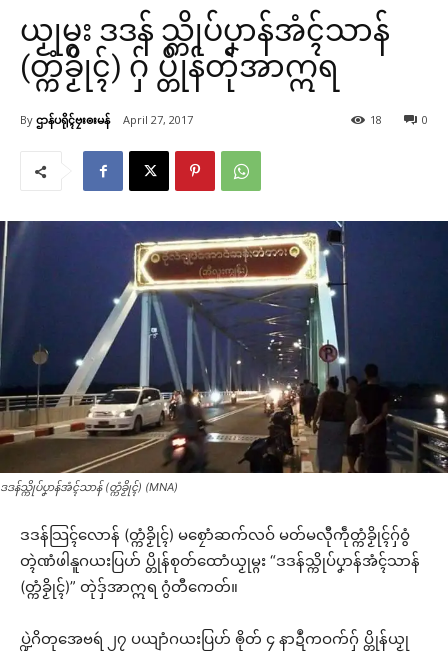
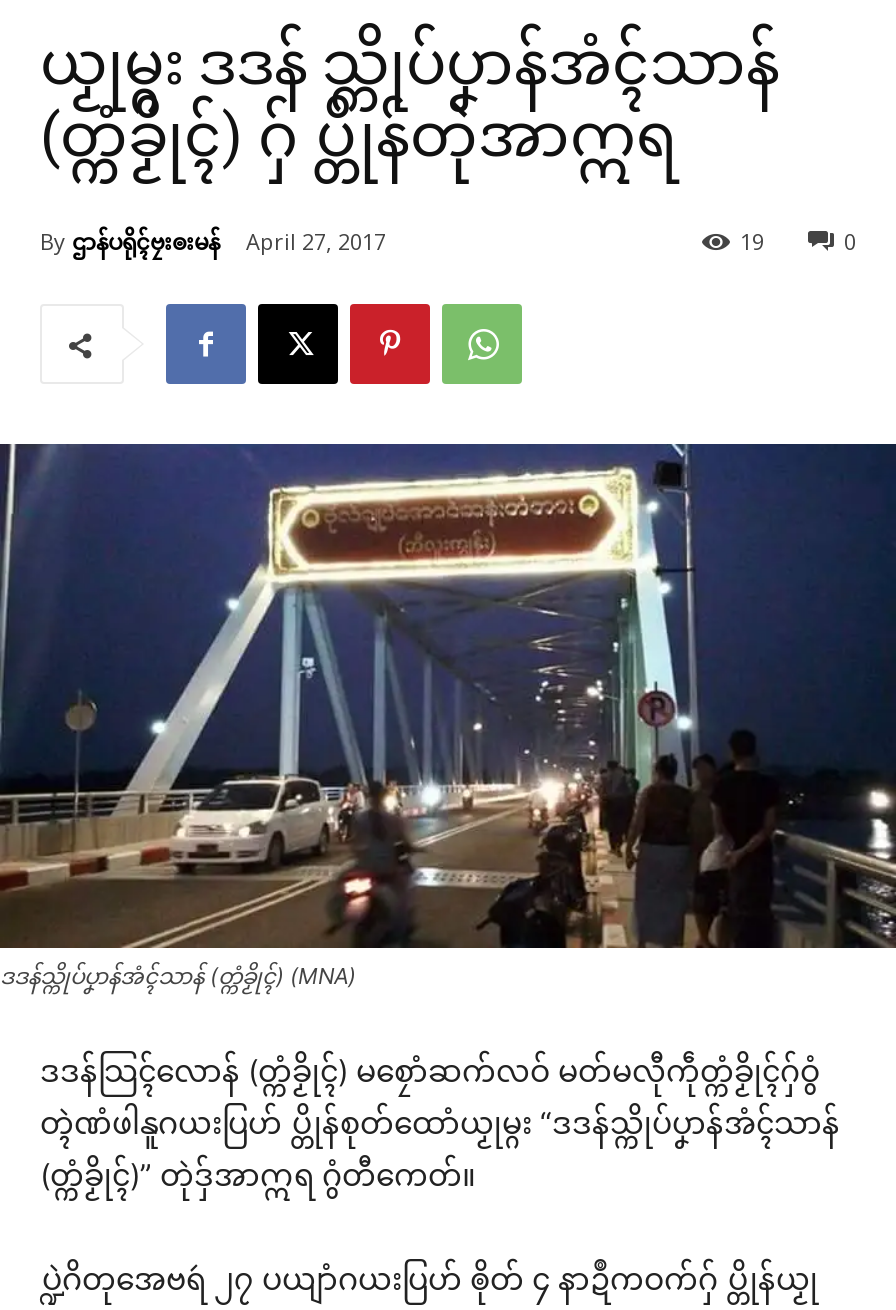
[370,112,382,127] 18 -> [740,226,764,256] 19

